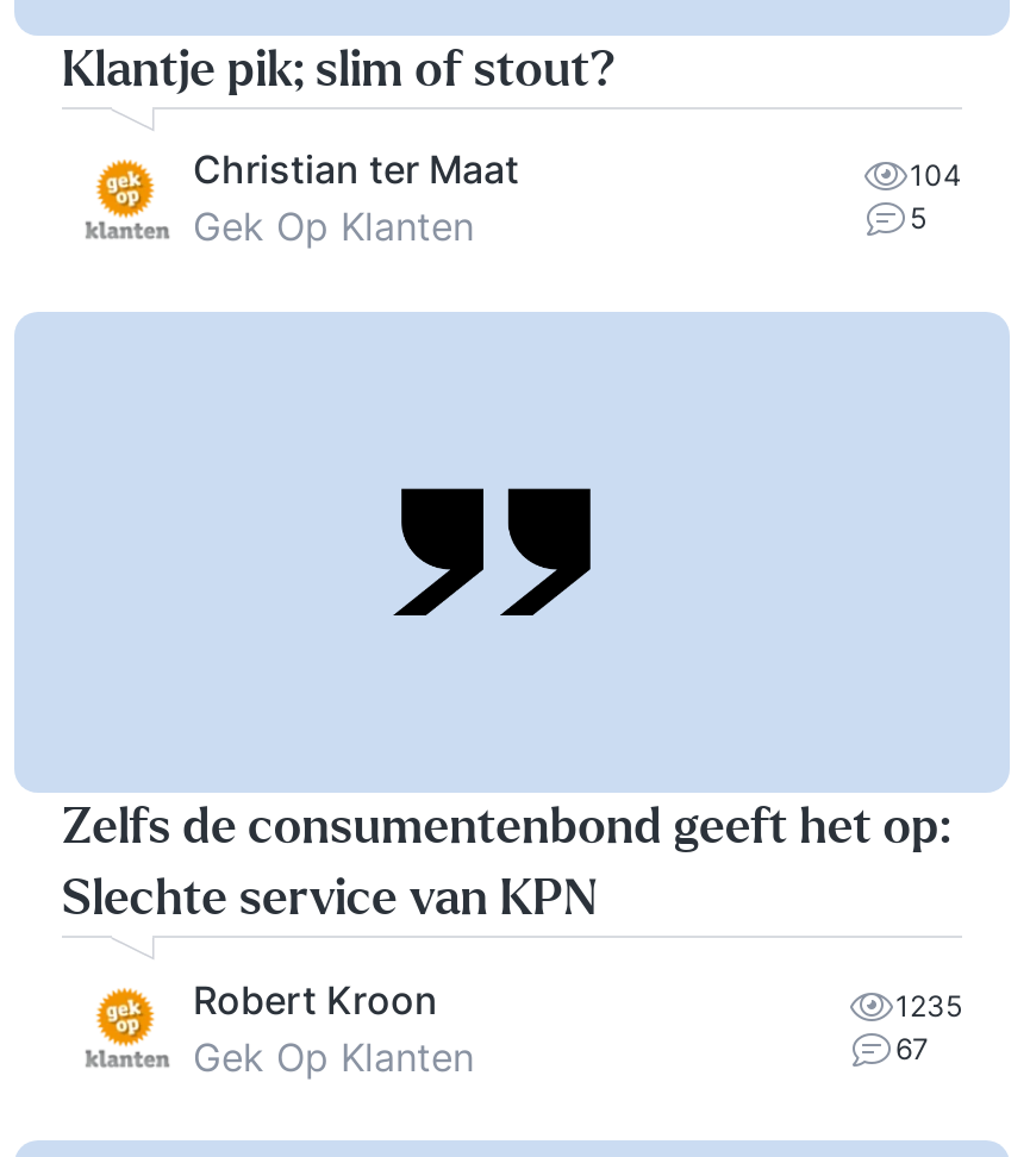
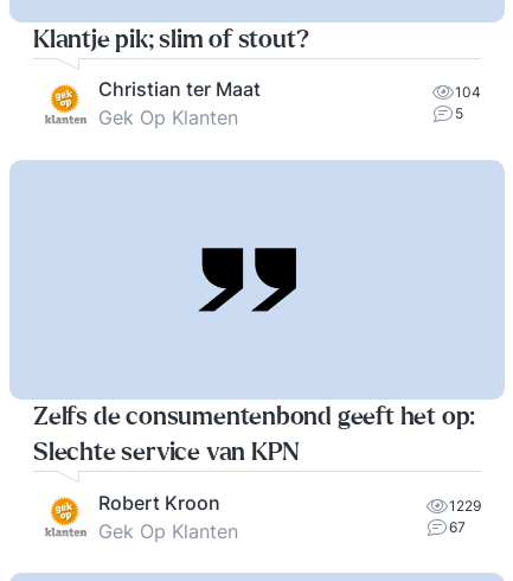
[895,987,962,1023] 1235 -> [449,496,481,514] 1229

